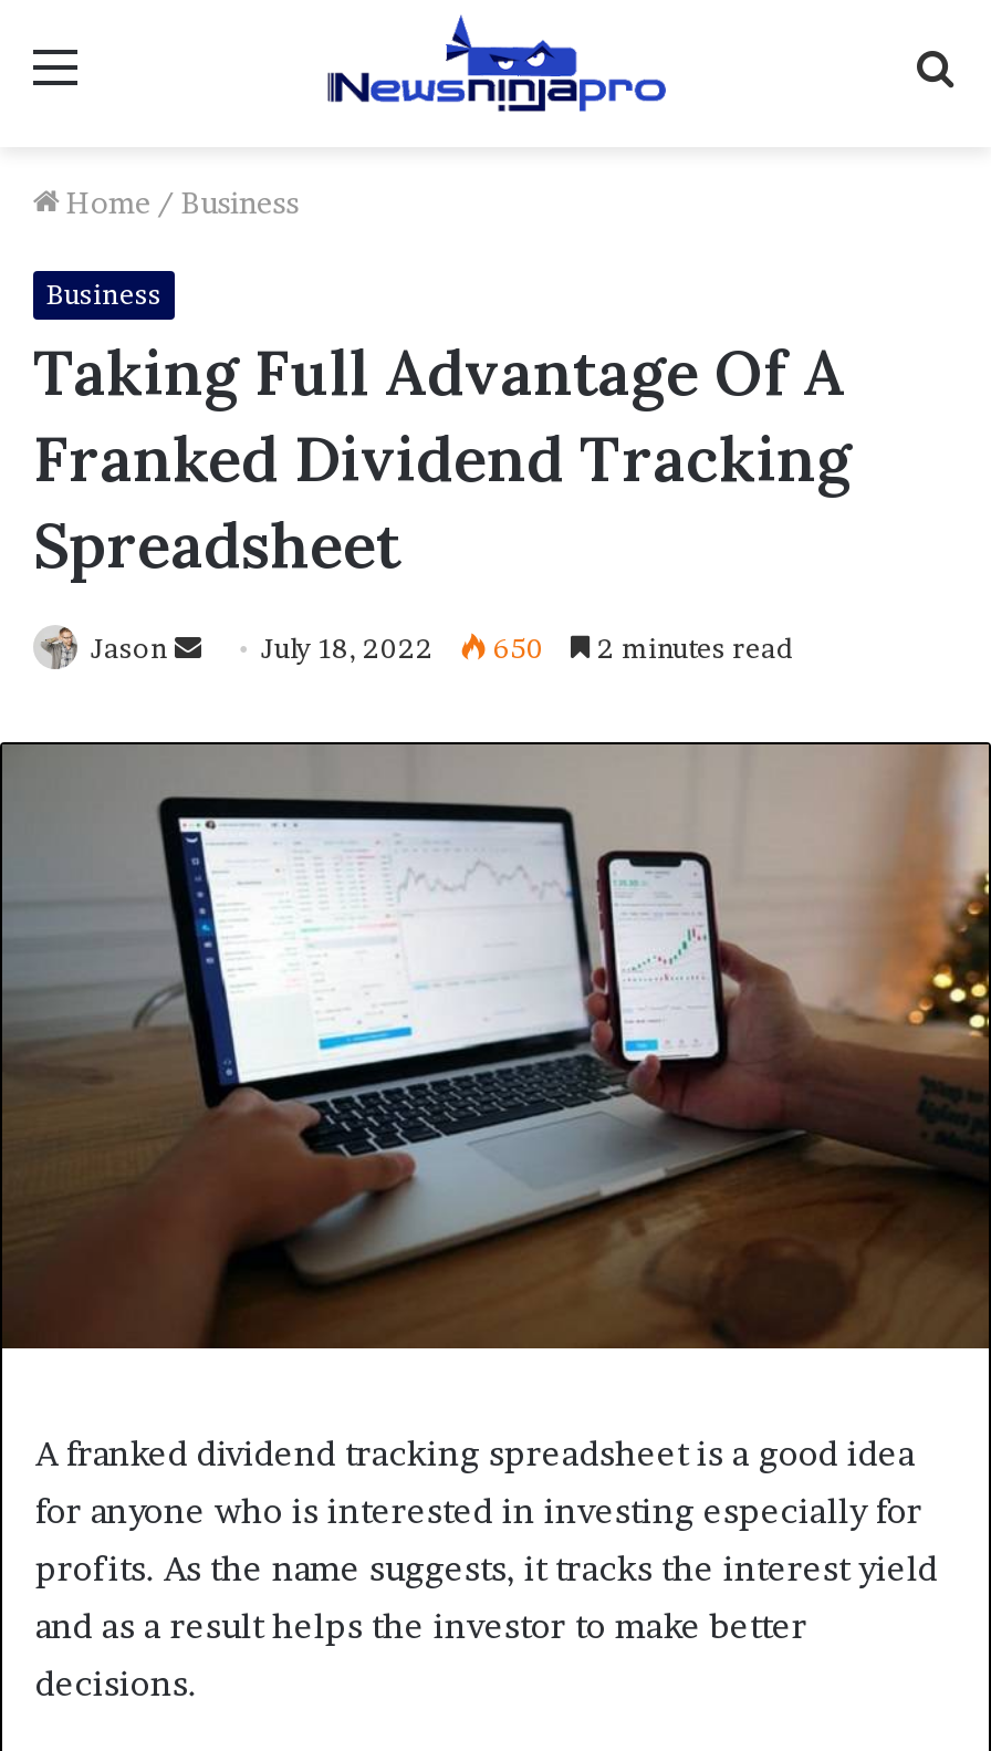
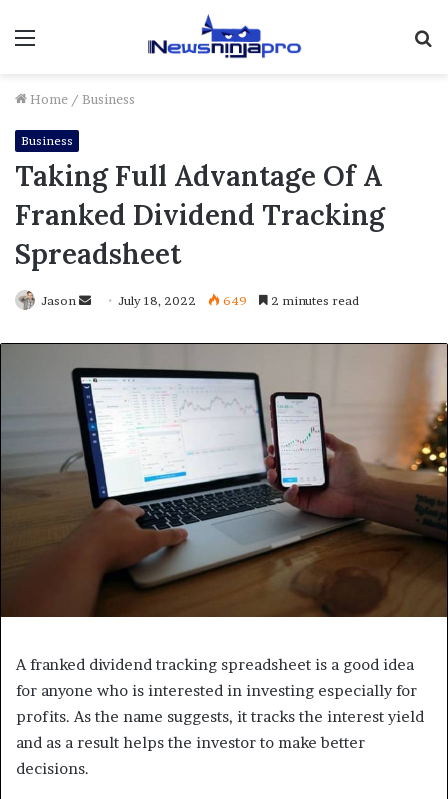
[487,632,544,665] 650 -> [220,293,247,308] 649

